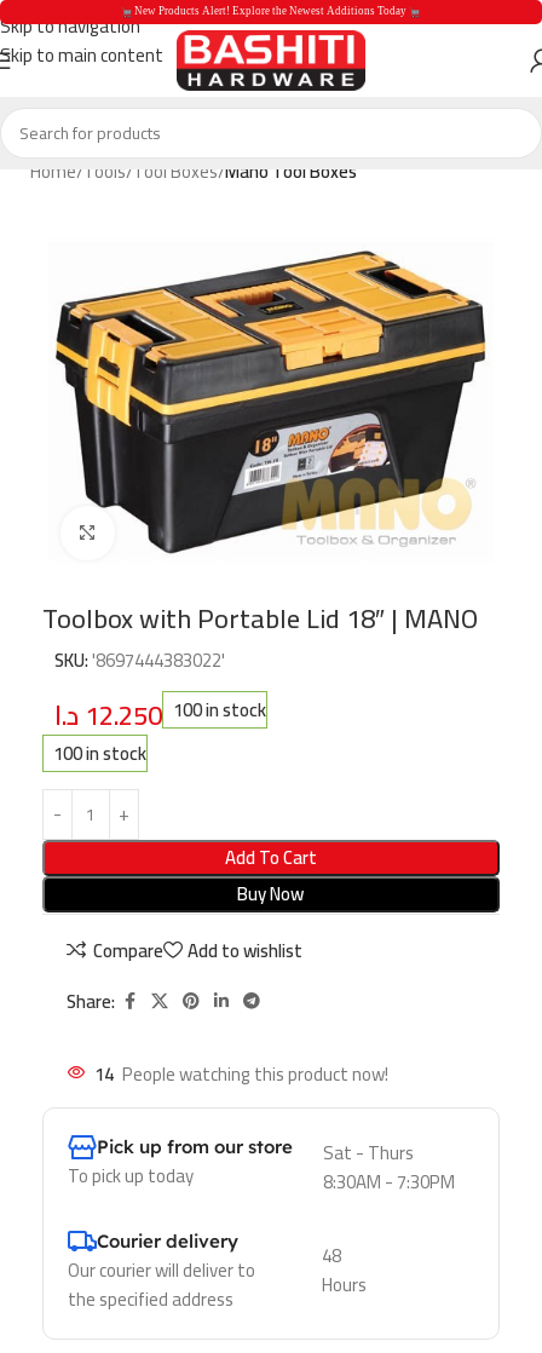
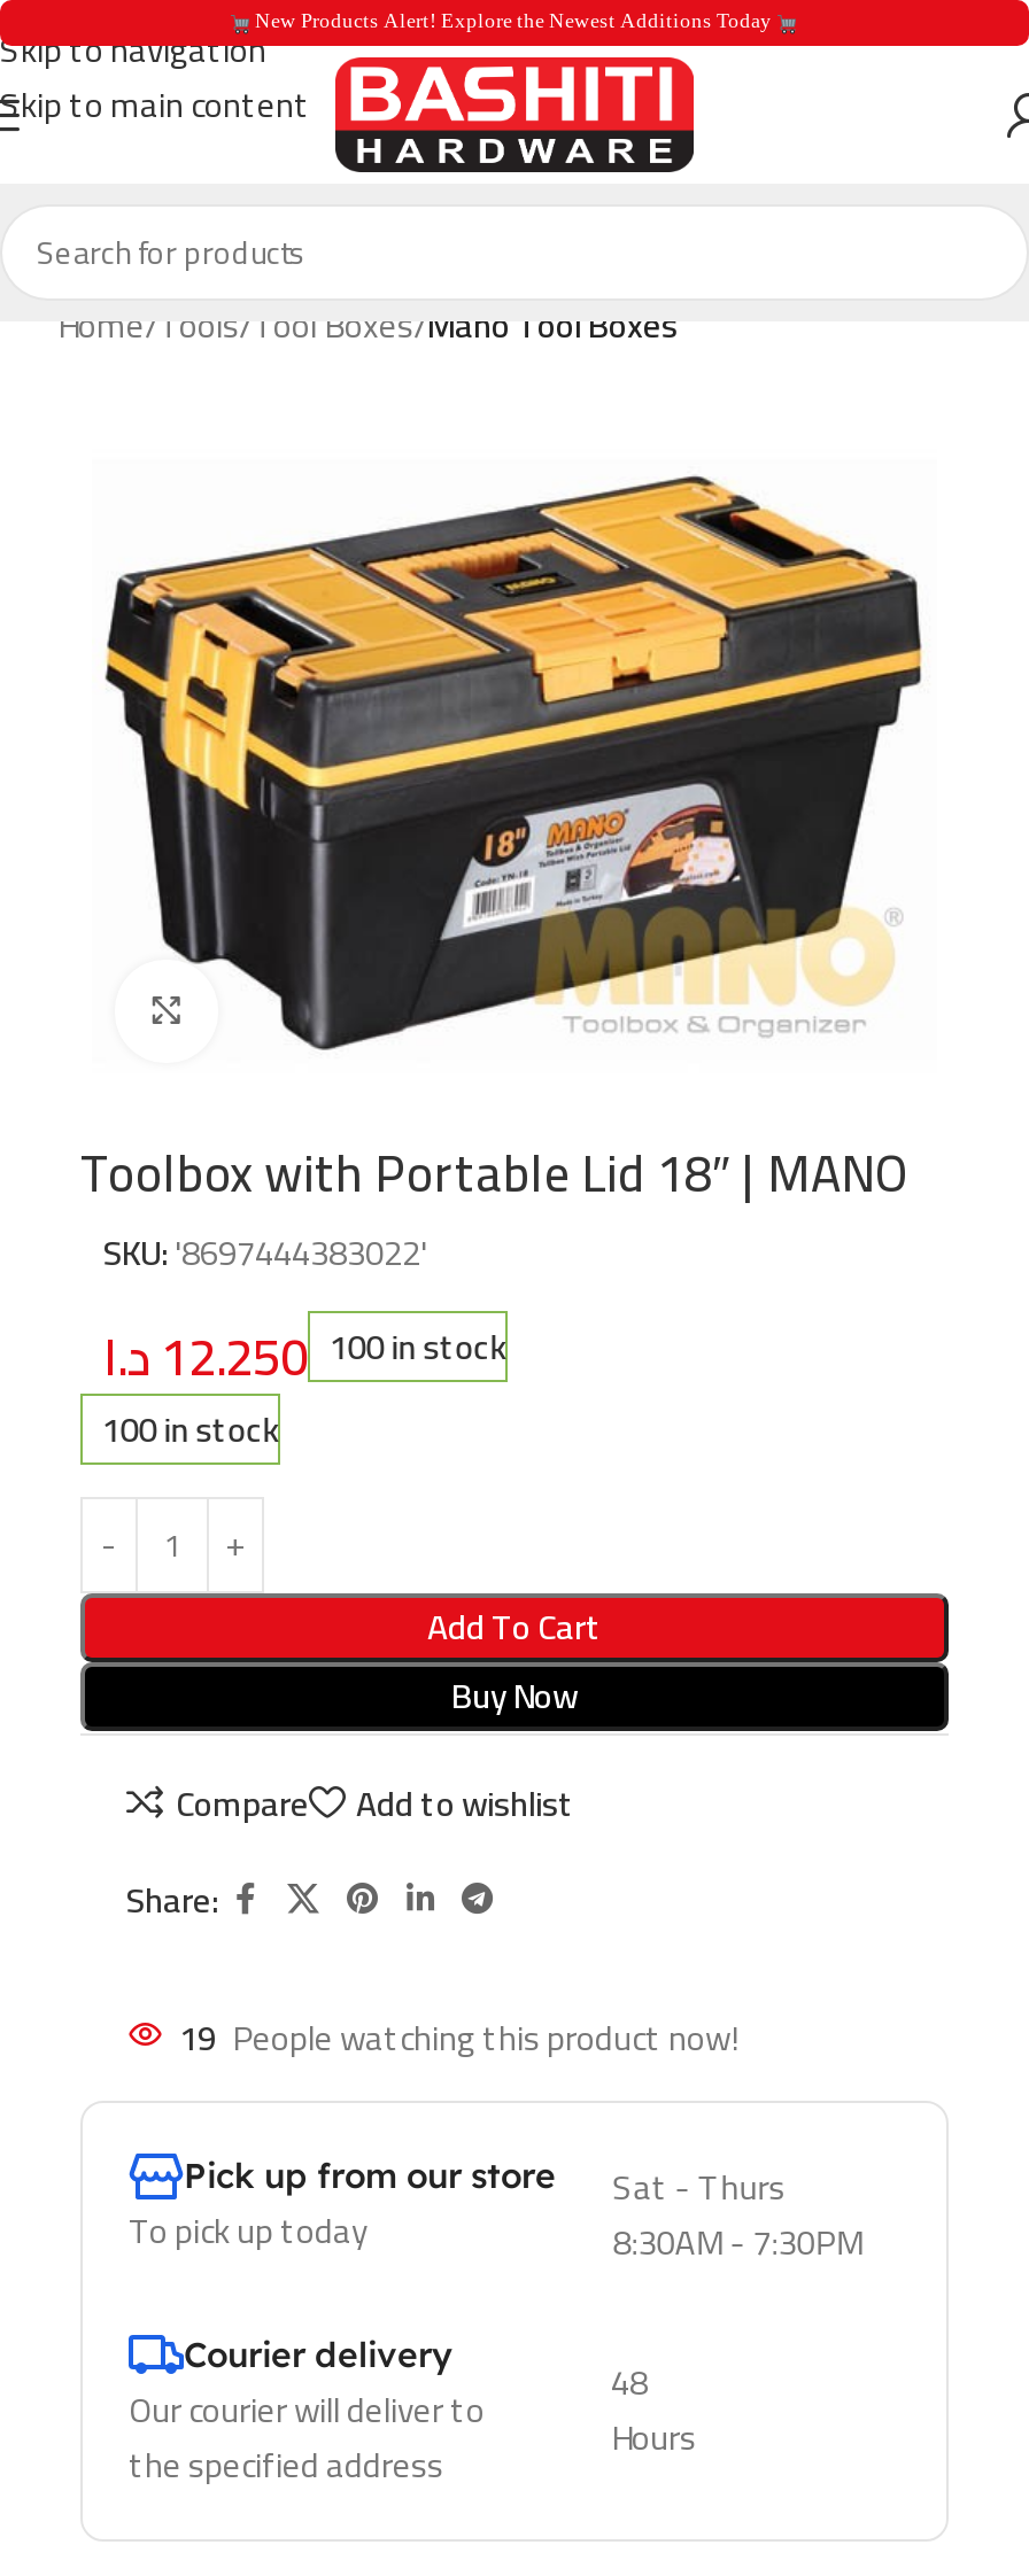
[94,1057,388,1092] 14 People watching this product now! -> [179,2005,737,2072] 19 People watching this product now!

